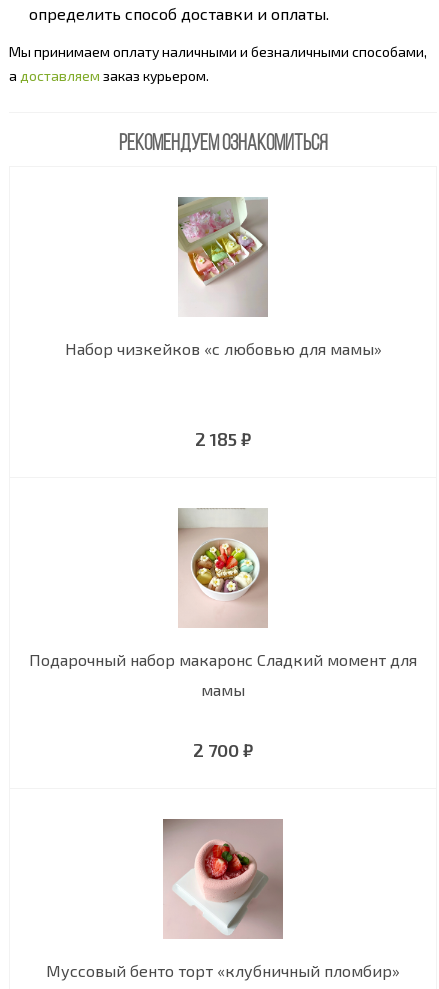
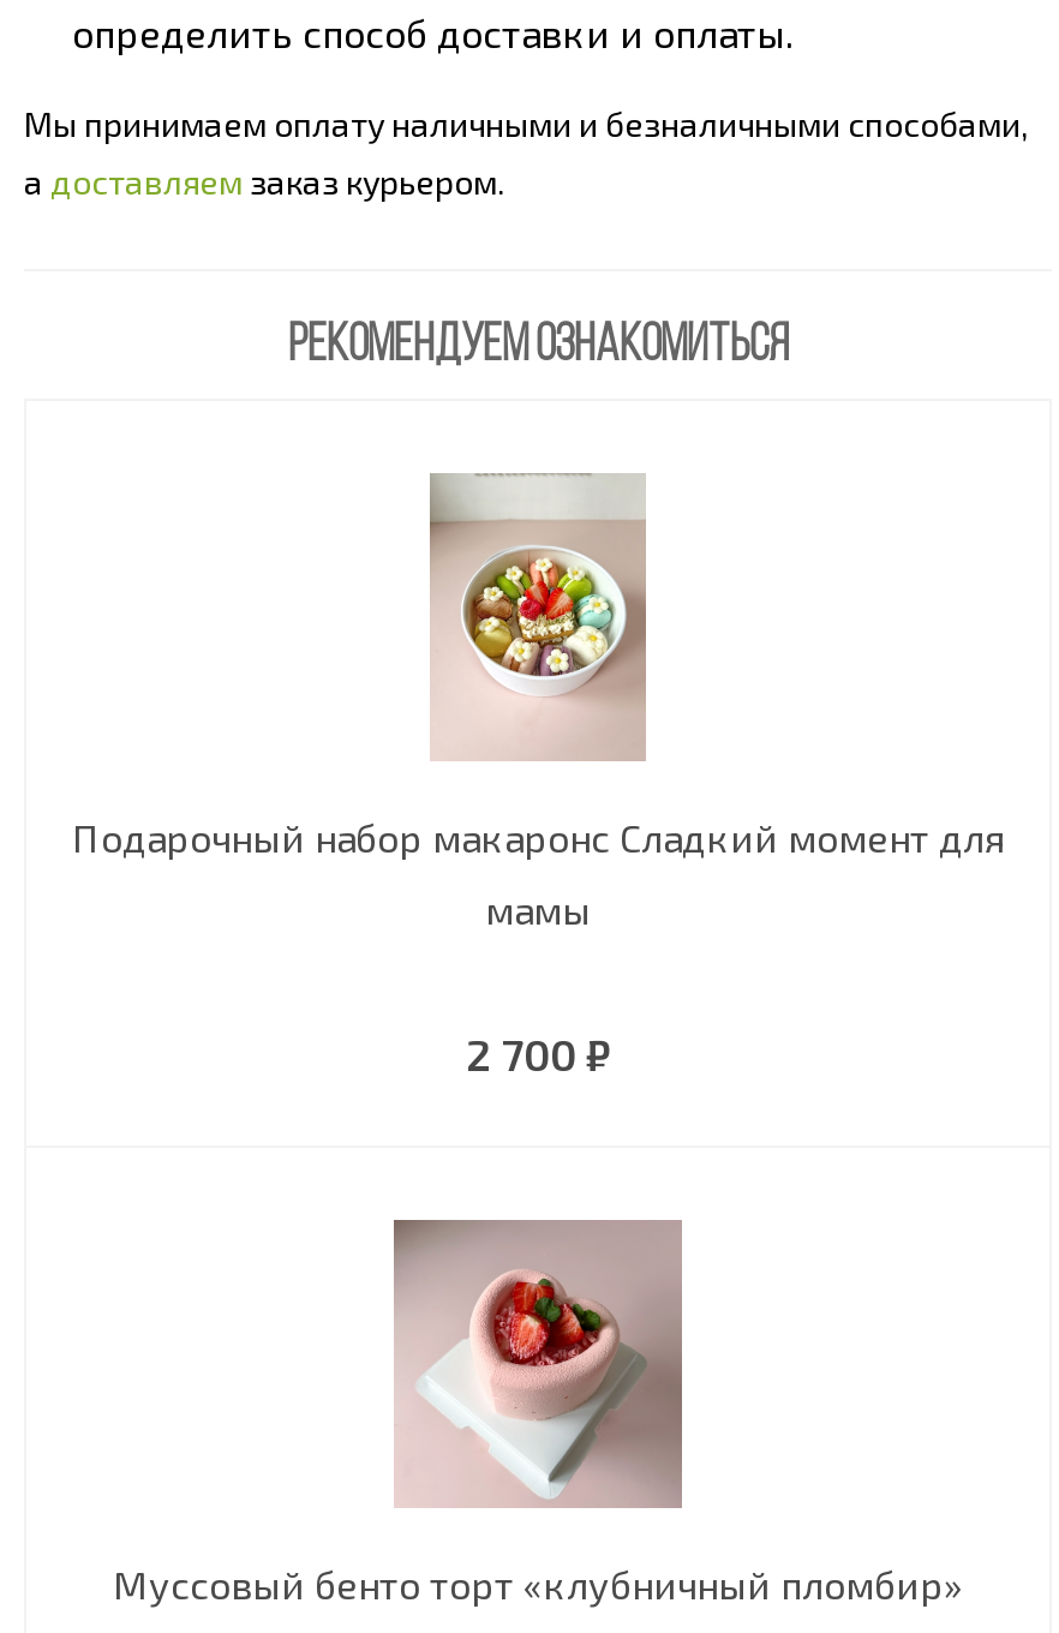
[64,197,381,358] [image] | Набор чизкейков «с любовью для мамы» -> none
[195,428,251,450] 2 185 ₽ -> none

